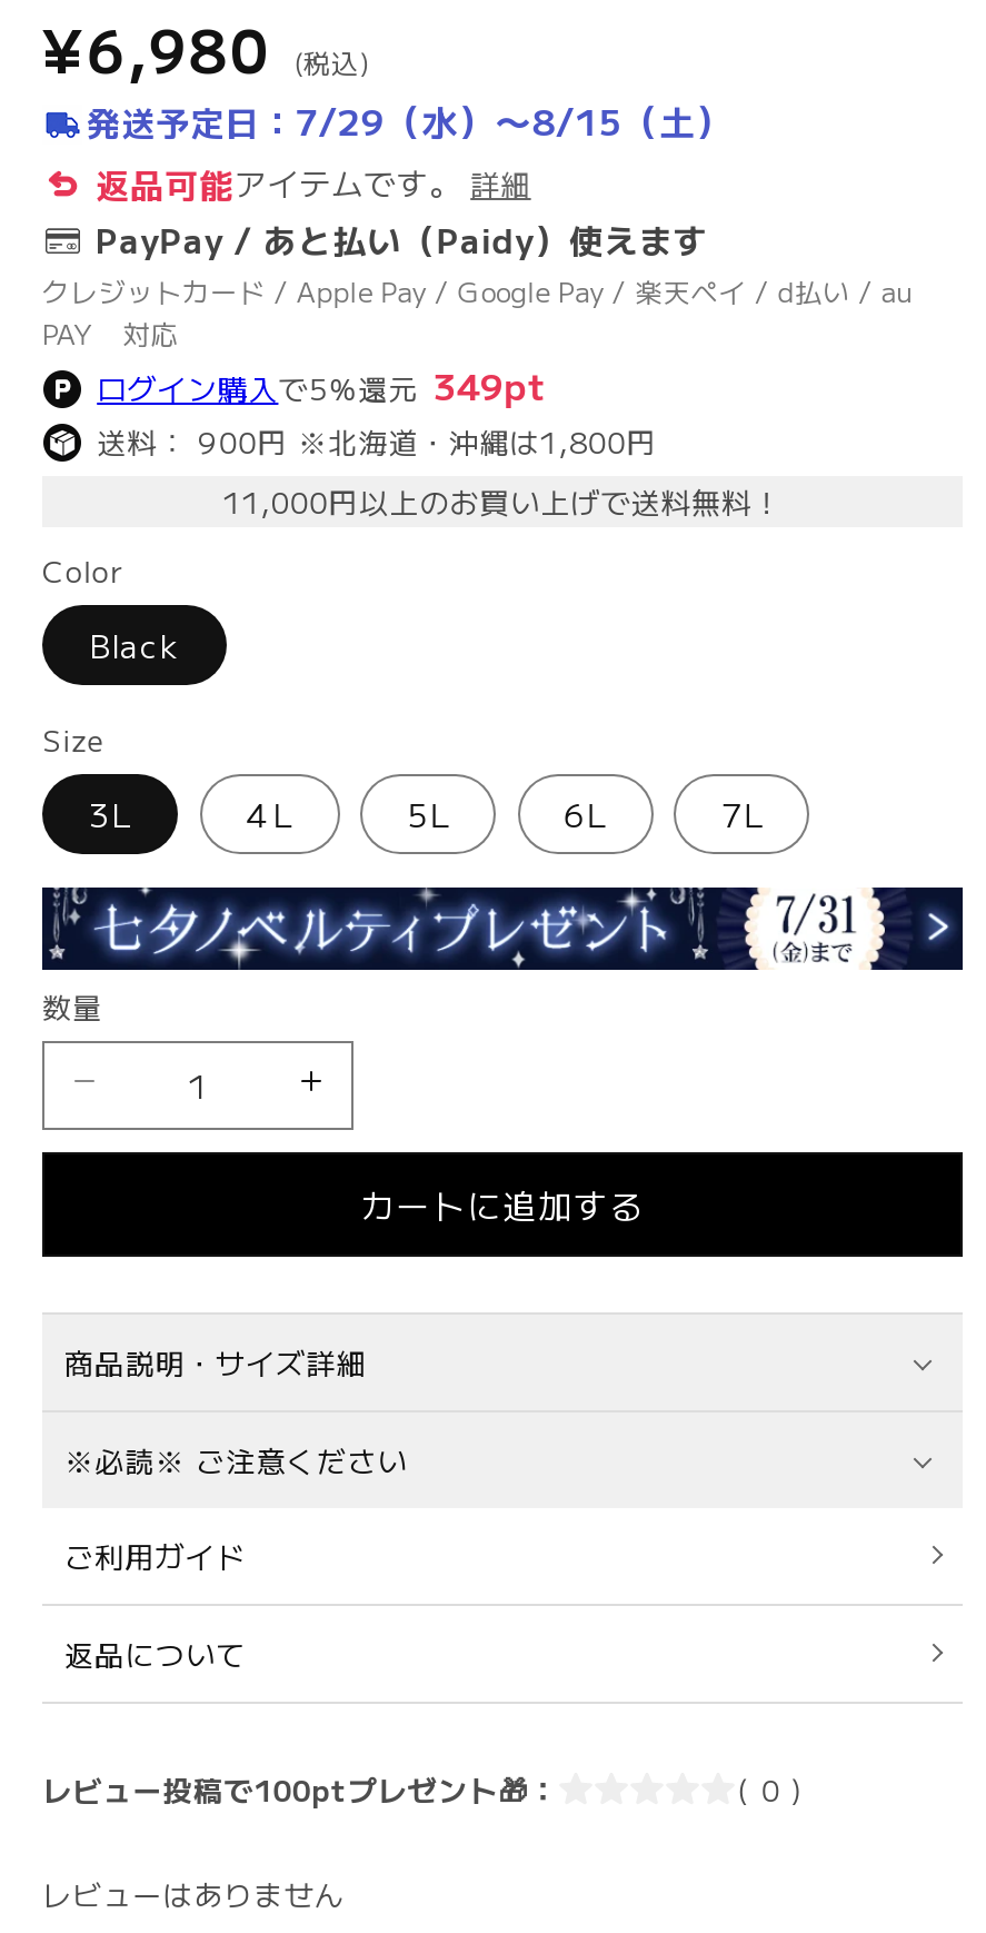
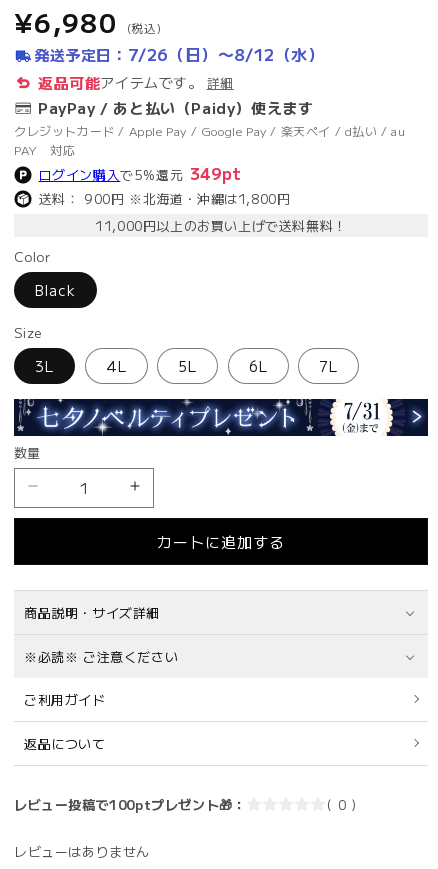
[87,93,733,147] 発送予定日：7/29（水）〜8/15（土） -> [34,42,325,66] 発送予定日：7/26（日）〜8/12（水）

